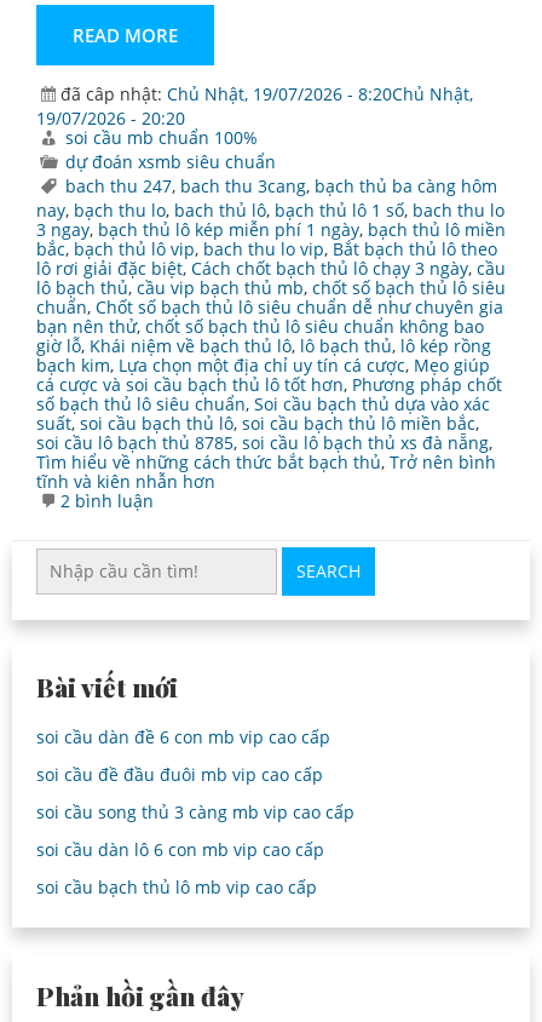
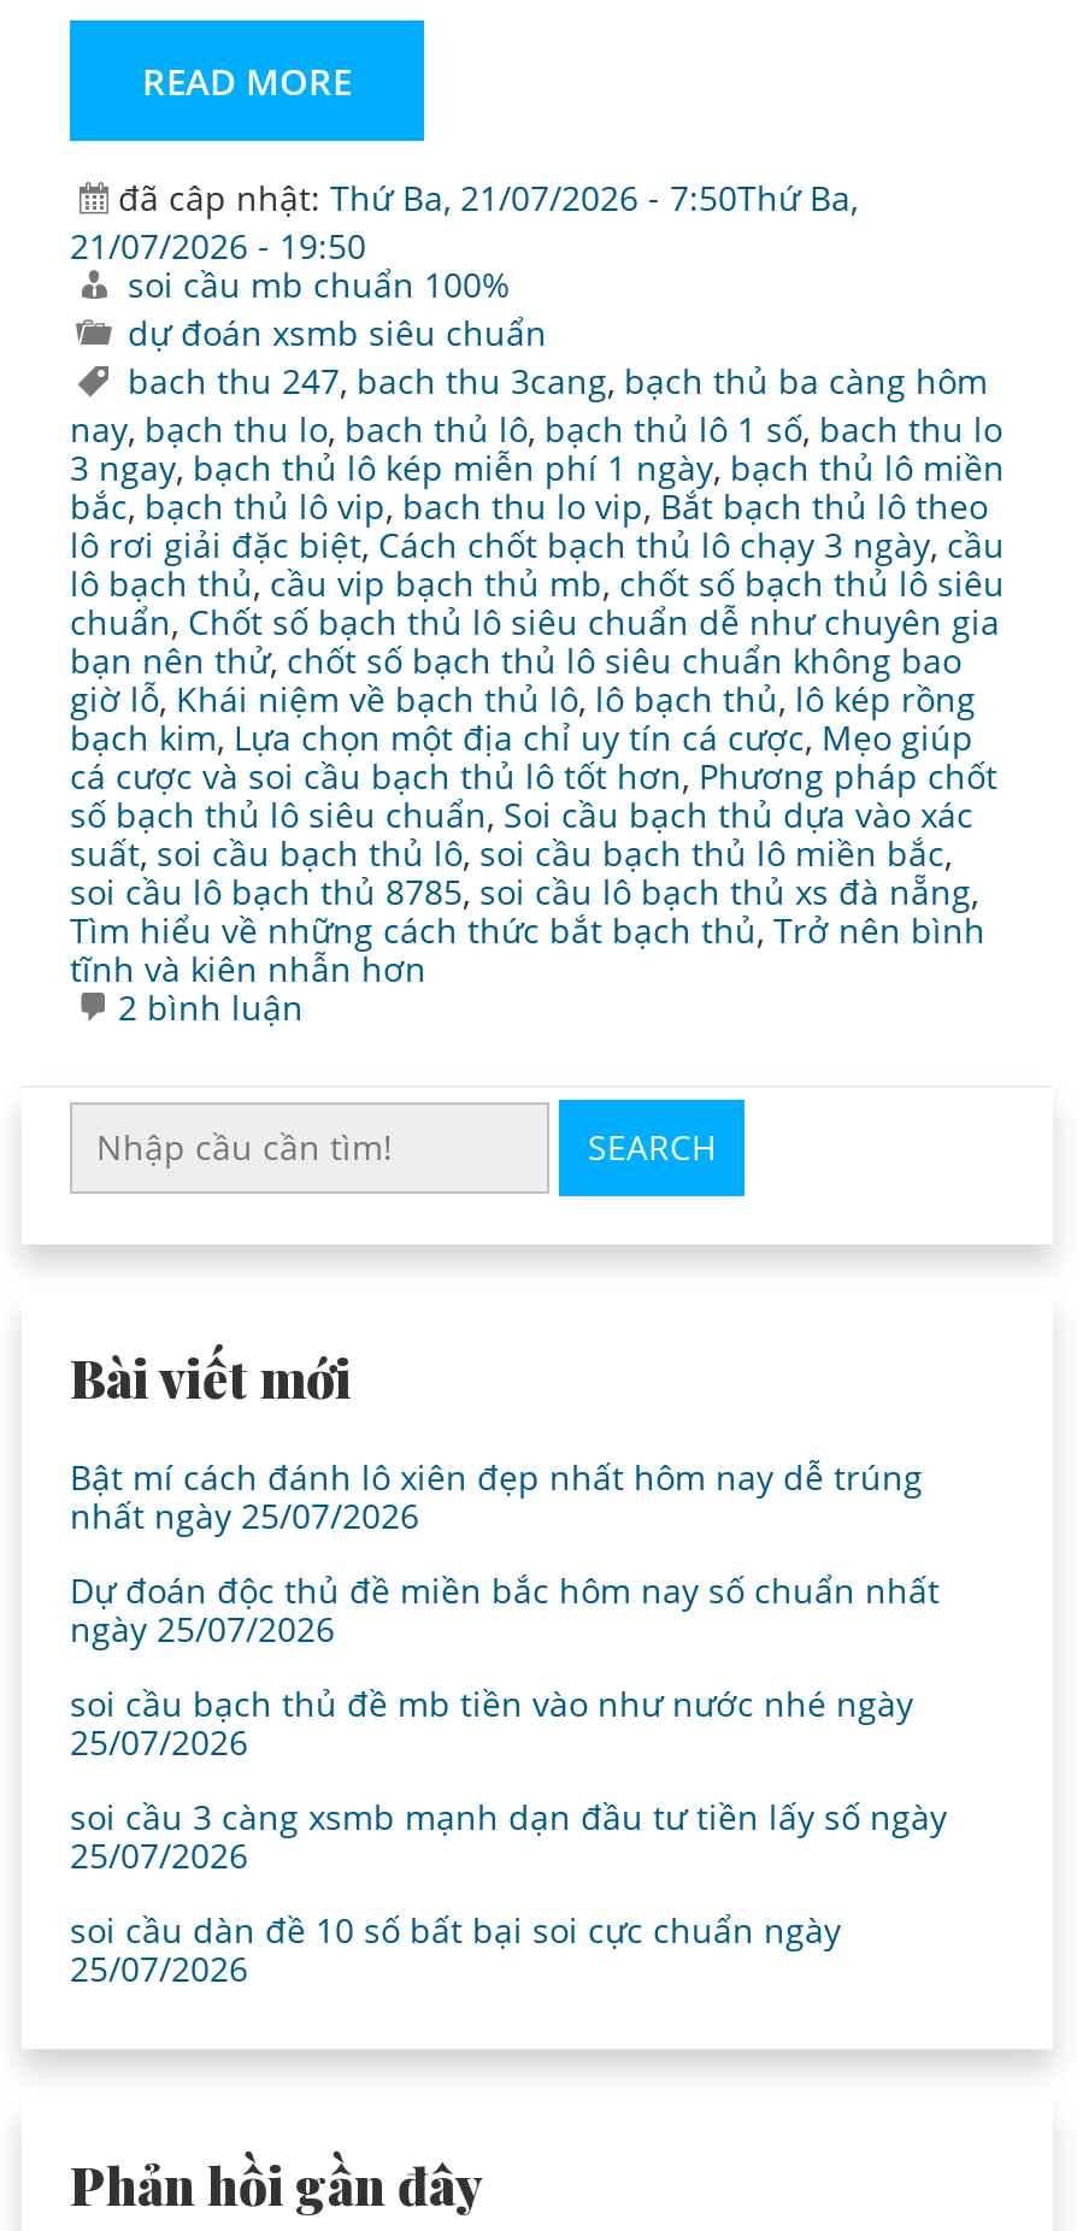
[60,82,473,105] đã câp nhật: Chủ Nhật, 19/07/2026 - 8:20Chủ Nhật, -> [118,173,858,219] đã câp nhật: Thứ Ba, 21/07/2026 - 7:50Thứ Ba,
[36,106,185,129] 19/07/2026 - 20:20 -> [70,222,366,267] 21/07/2026 - 19:50
[36,726,330,749] soi cầu dàn đề 6 con mb vip cao cấp -> [70,1455,923,1539] Bật mí cách đánh lô xiên đẹp nhất hôm nay dễ trúng | nhất ngày 25/07/2026
[36,763,323,786] soi cầu đề đầu đuôi mb vip cao cấp -> [70,1568,940,1652] Dự đoán độc thủ đề miền bắc hôm nay số chuẩn nhất | ngày 25/07/2026
[36,801,354,824] soi cầu song thủ 3 càng mb vip cao cấp -> [70,1681,913,1766] soi cầu bạch thủ đề mb tiền vào như nước nhé ngày | 25/07/2026
[36,838,324,861] soi cầu dàn lô 6 con mb vip cao cấp -> [70,1794,947,1879] soi cầu 3 càng xsmb mạnh dạn đầu tư tiền lấy số ngày | 25/07/2026
[36,876,317,899] soi cầu bạch thủ lô mb vip cao cấp -> [70,1908,841,1992] soi cầu dàn đề 10 số bất bại soi cực chuẩn ngày | 25/07/2026

